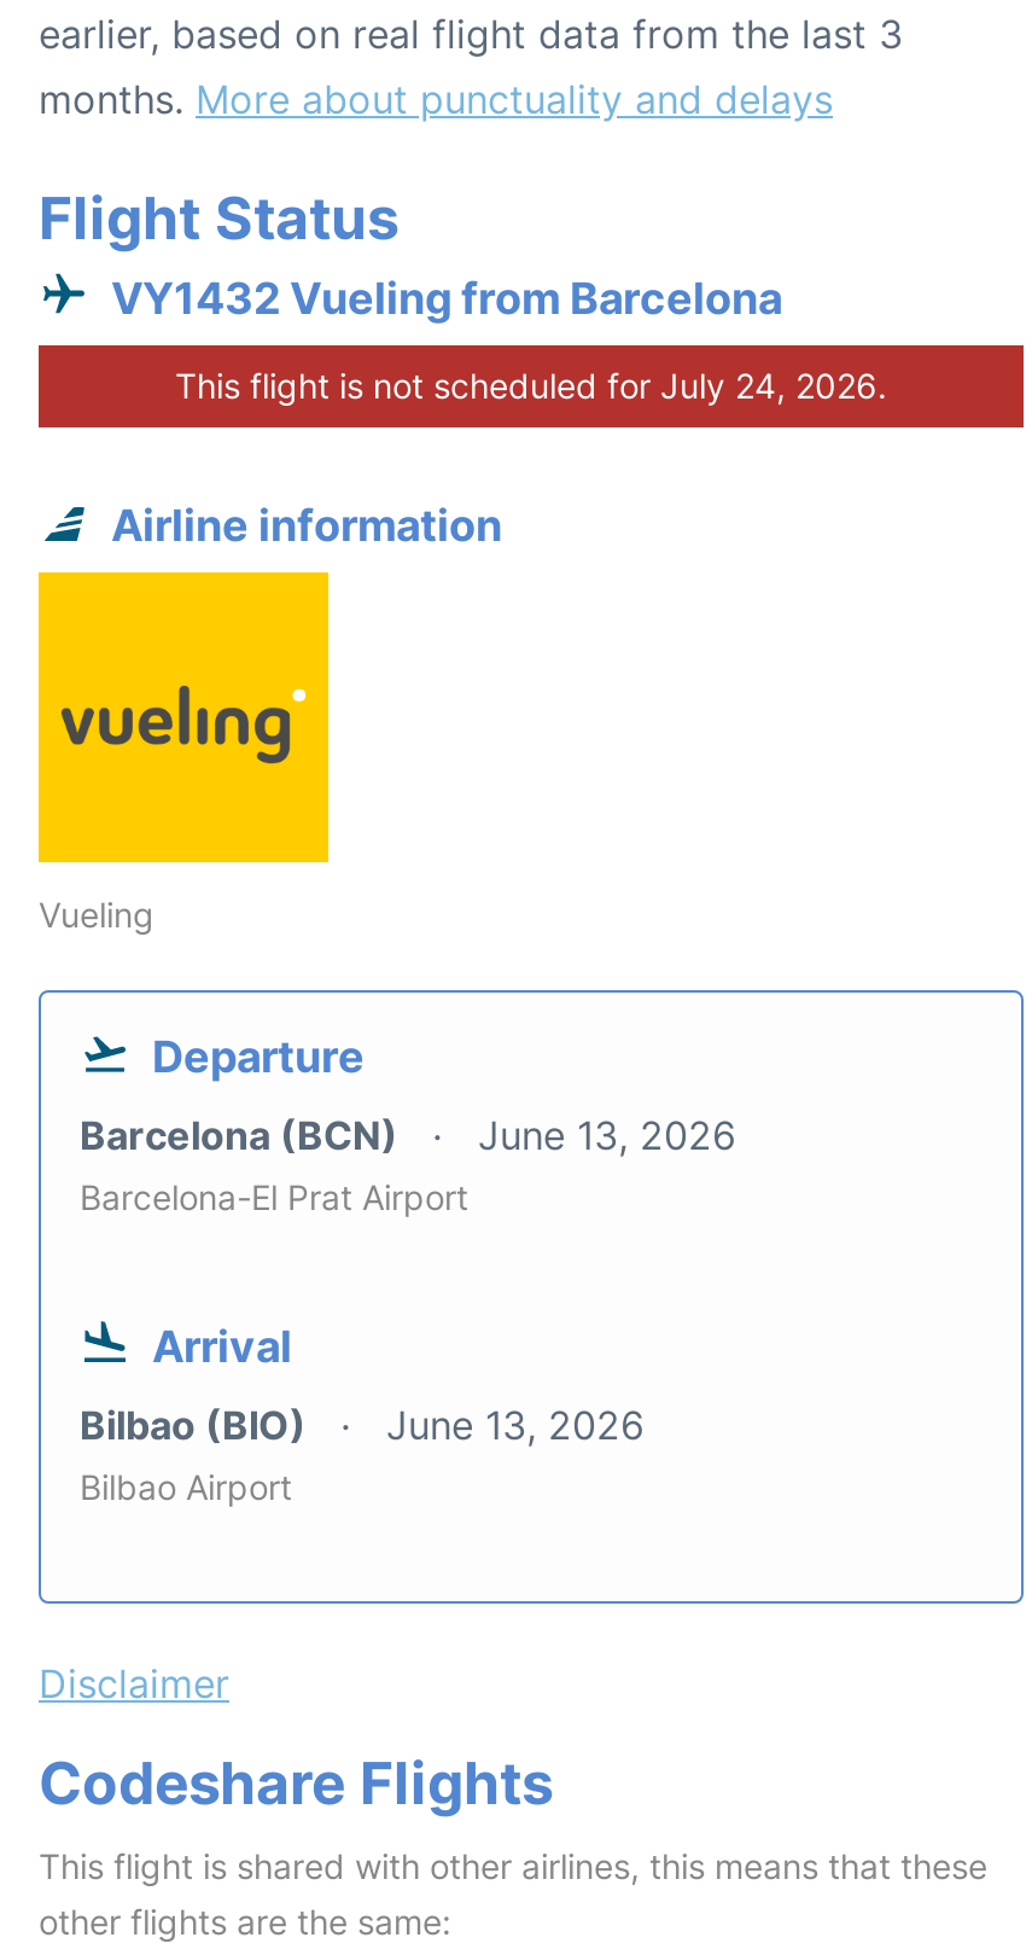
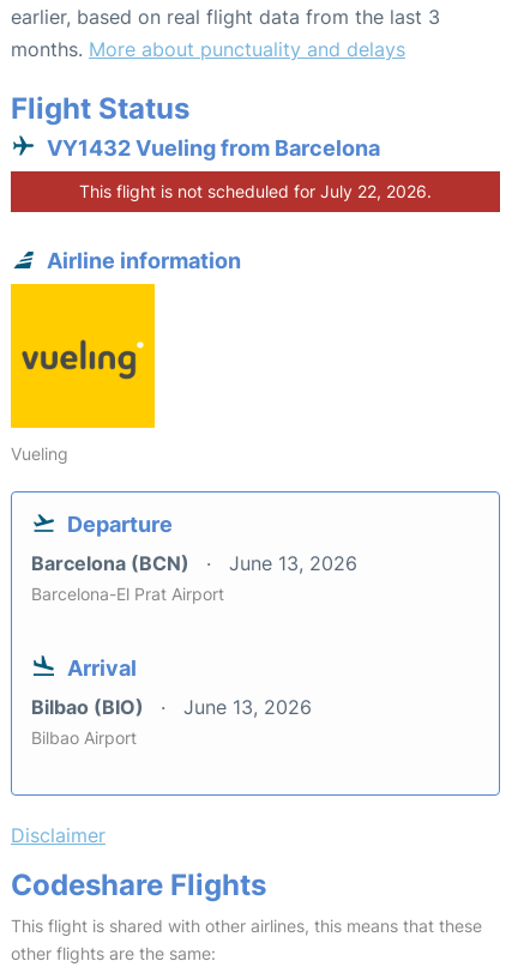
[175,365,887,406] This flight is not scheduled for July 24, 2026. -> [79,181,432,201] This flight is not scheduled for July 22, 2026.

